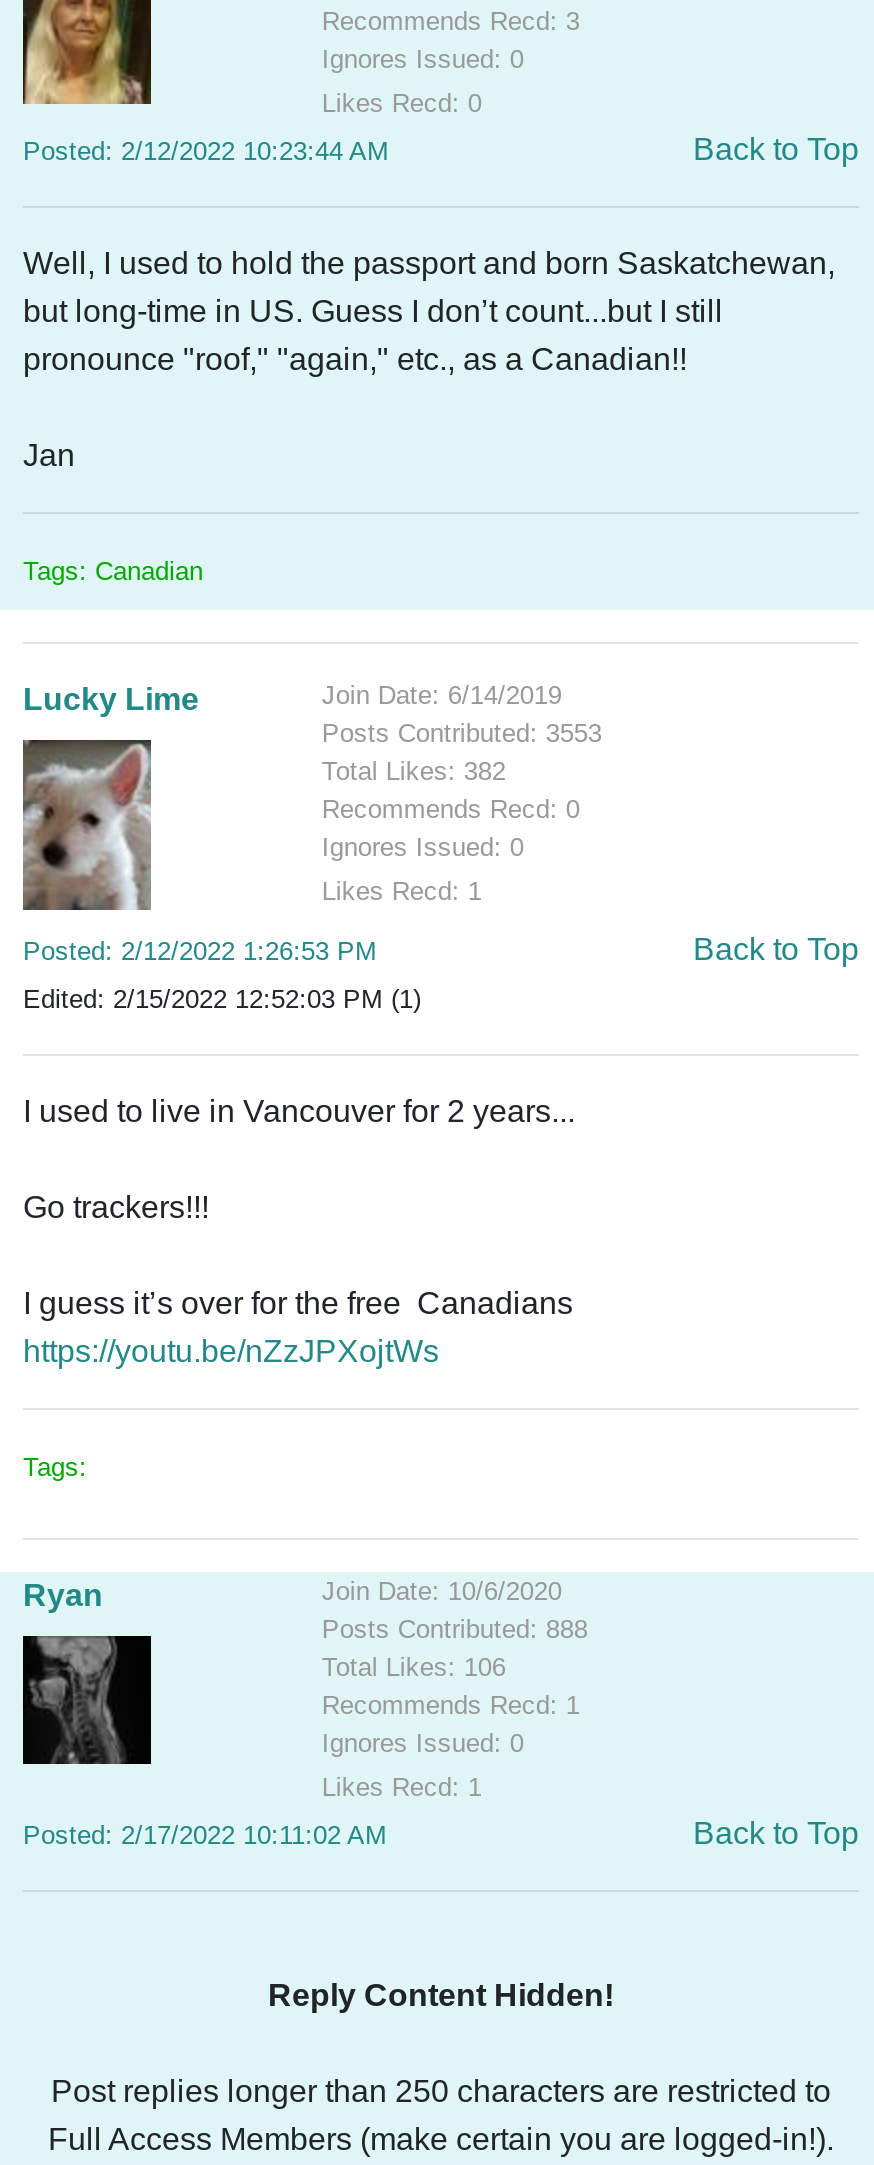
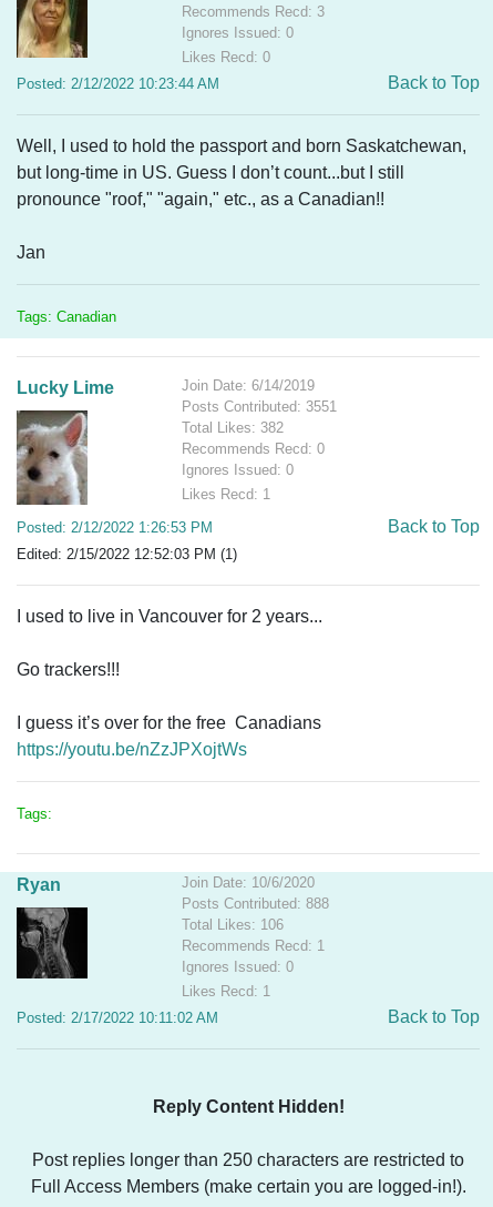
[322,718,602,748] Posts Contributed: 3553 -> [182,398,337,415] Posts Contributed: 3551

